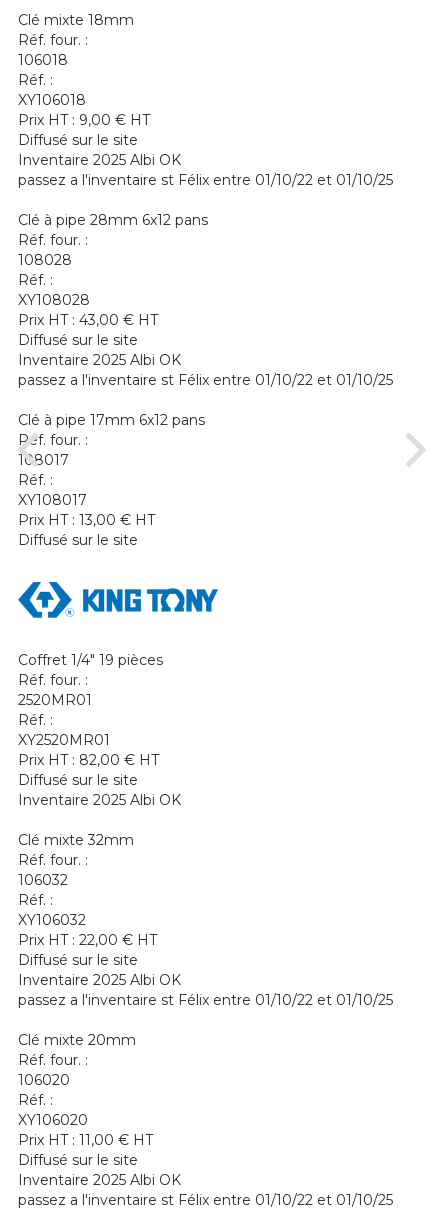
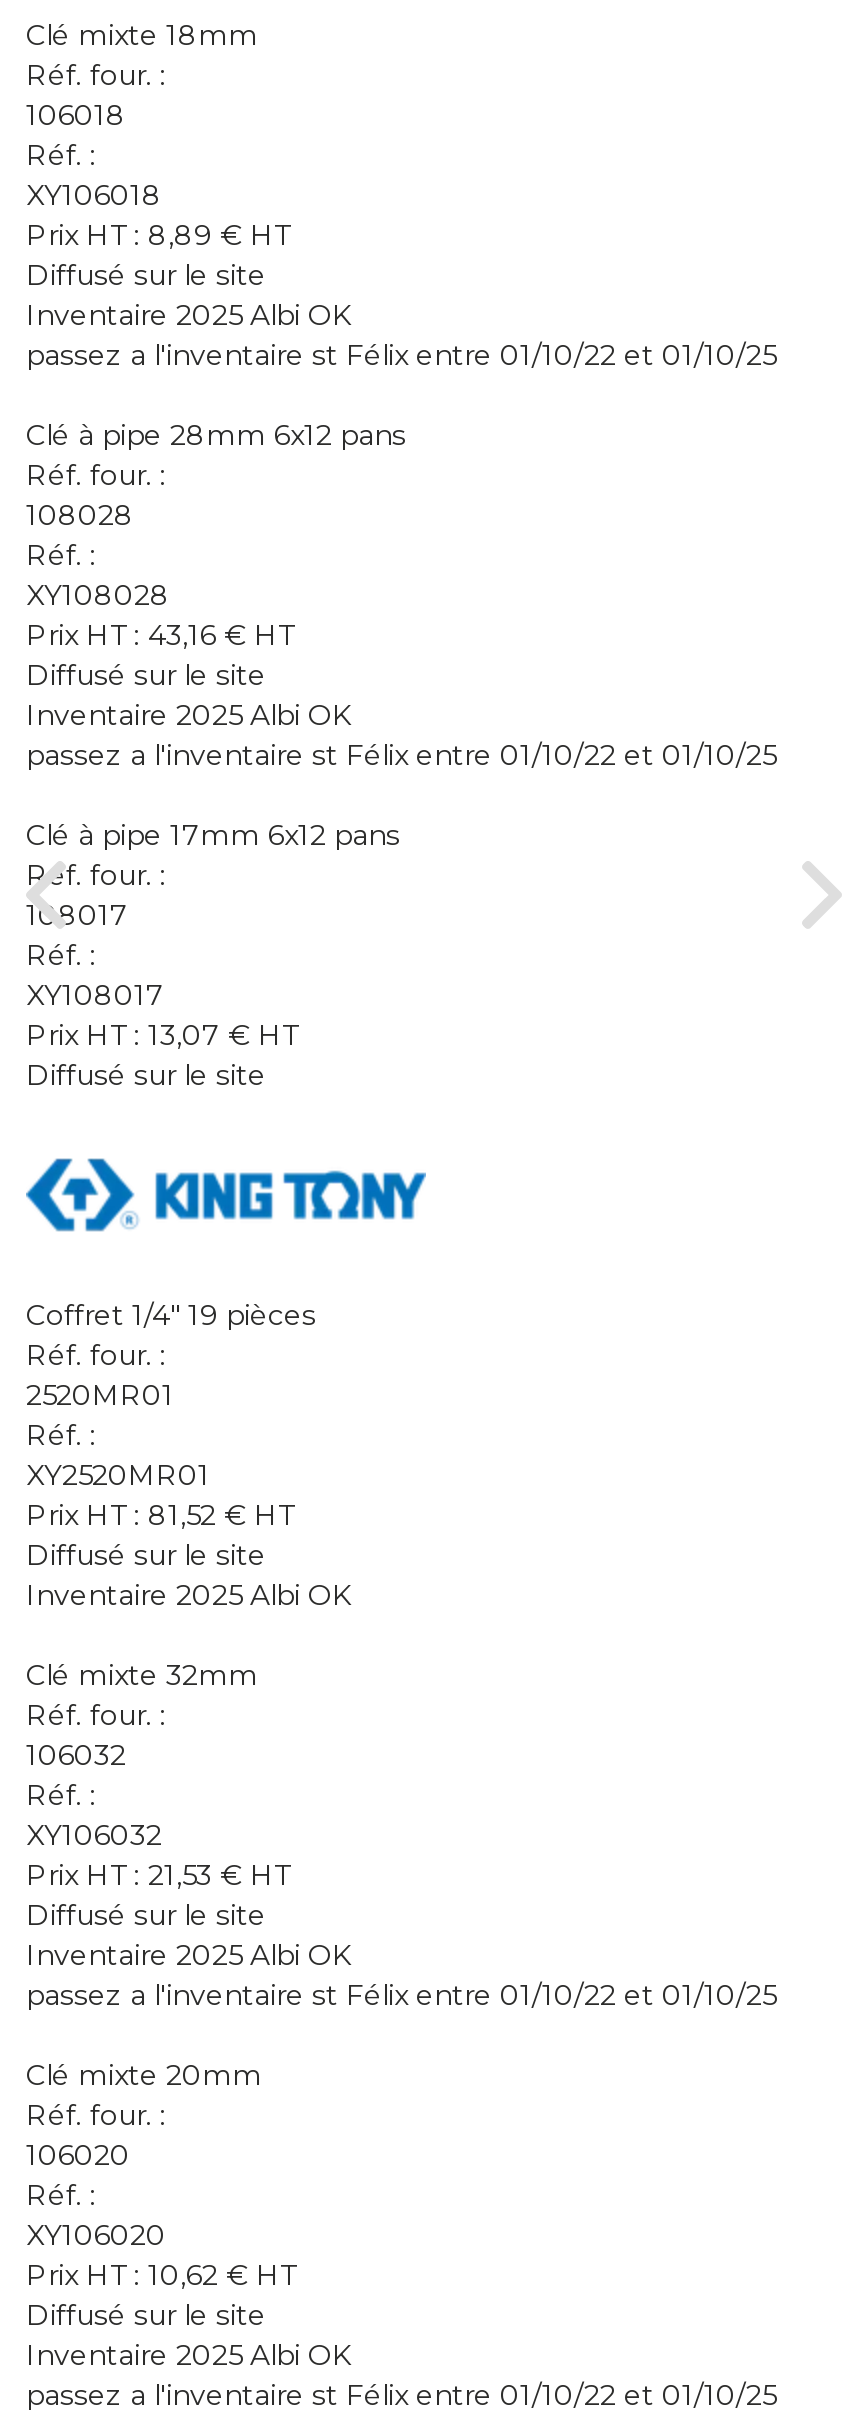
[18,111,150,129] Prix HT : 9,00 € HT -> [26,217,290,253] Prix HT : 8,89 € HT
[18,311,158,329] Prix HT : 43,00 € HT -> [26,617,294,653] Prix HT : 43,16 € HT
[18,511,155,529] Prix HT : 13,00 € HT -> [26,1017,298,1053] Prix HT : 13,07 € HT
[18,751,159,769] Prix HT : 82,00 € HT -> [26,1497,294,1533] Prix HT : 81,52 € HT
[18,931,157,949] Prix HT : 22,00 € HT -> [26,1857,290,1893] Prix HT : 21,53 € HT
[18,1131,153,1149] Prix HT : 11,00 € HT -> [26,2257,296,2293] Prix HT : 10,62 € HT

